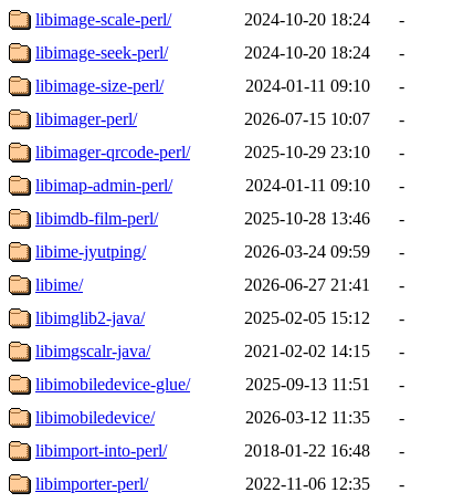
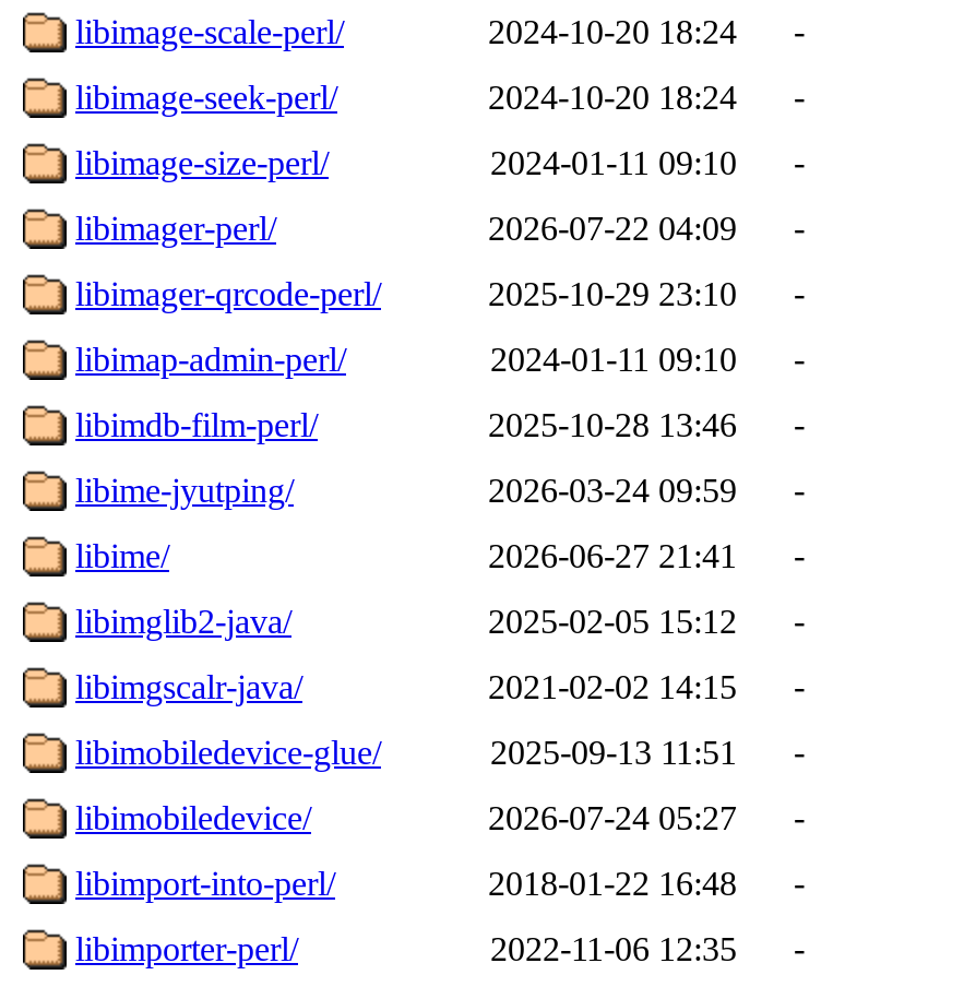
[244,109,370,128] 2026-07-15 10:07 -> [488,209,737,247] 2026-07-22 04:09
[245,408,370,427] 2026-03-12 11:35 -> [488,799,737,836] 2026-07-24 05:27

